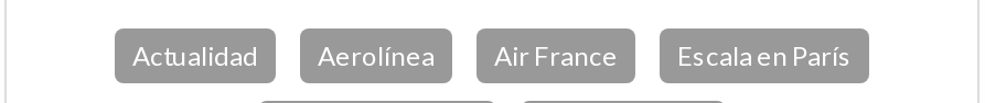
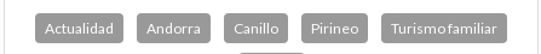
[318,39,852,72] Aerolínea | Air France | Escala en París -> [146,19,497,37] Andorra | Canillo | Pirineo | Turismo familiar

